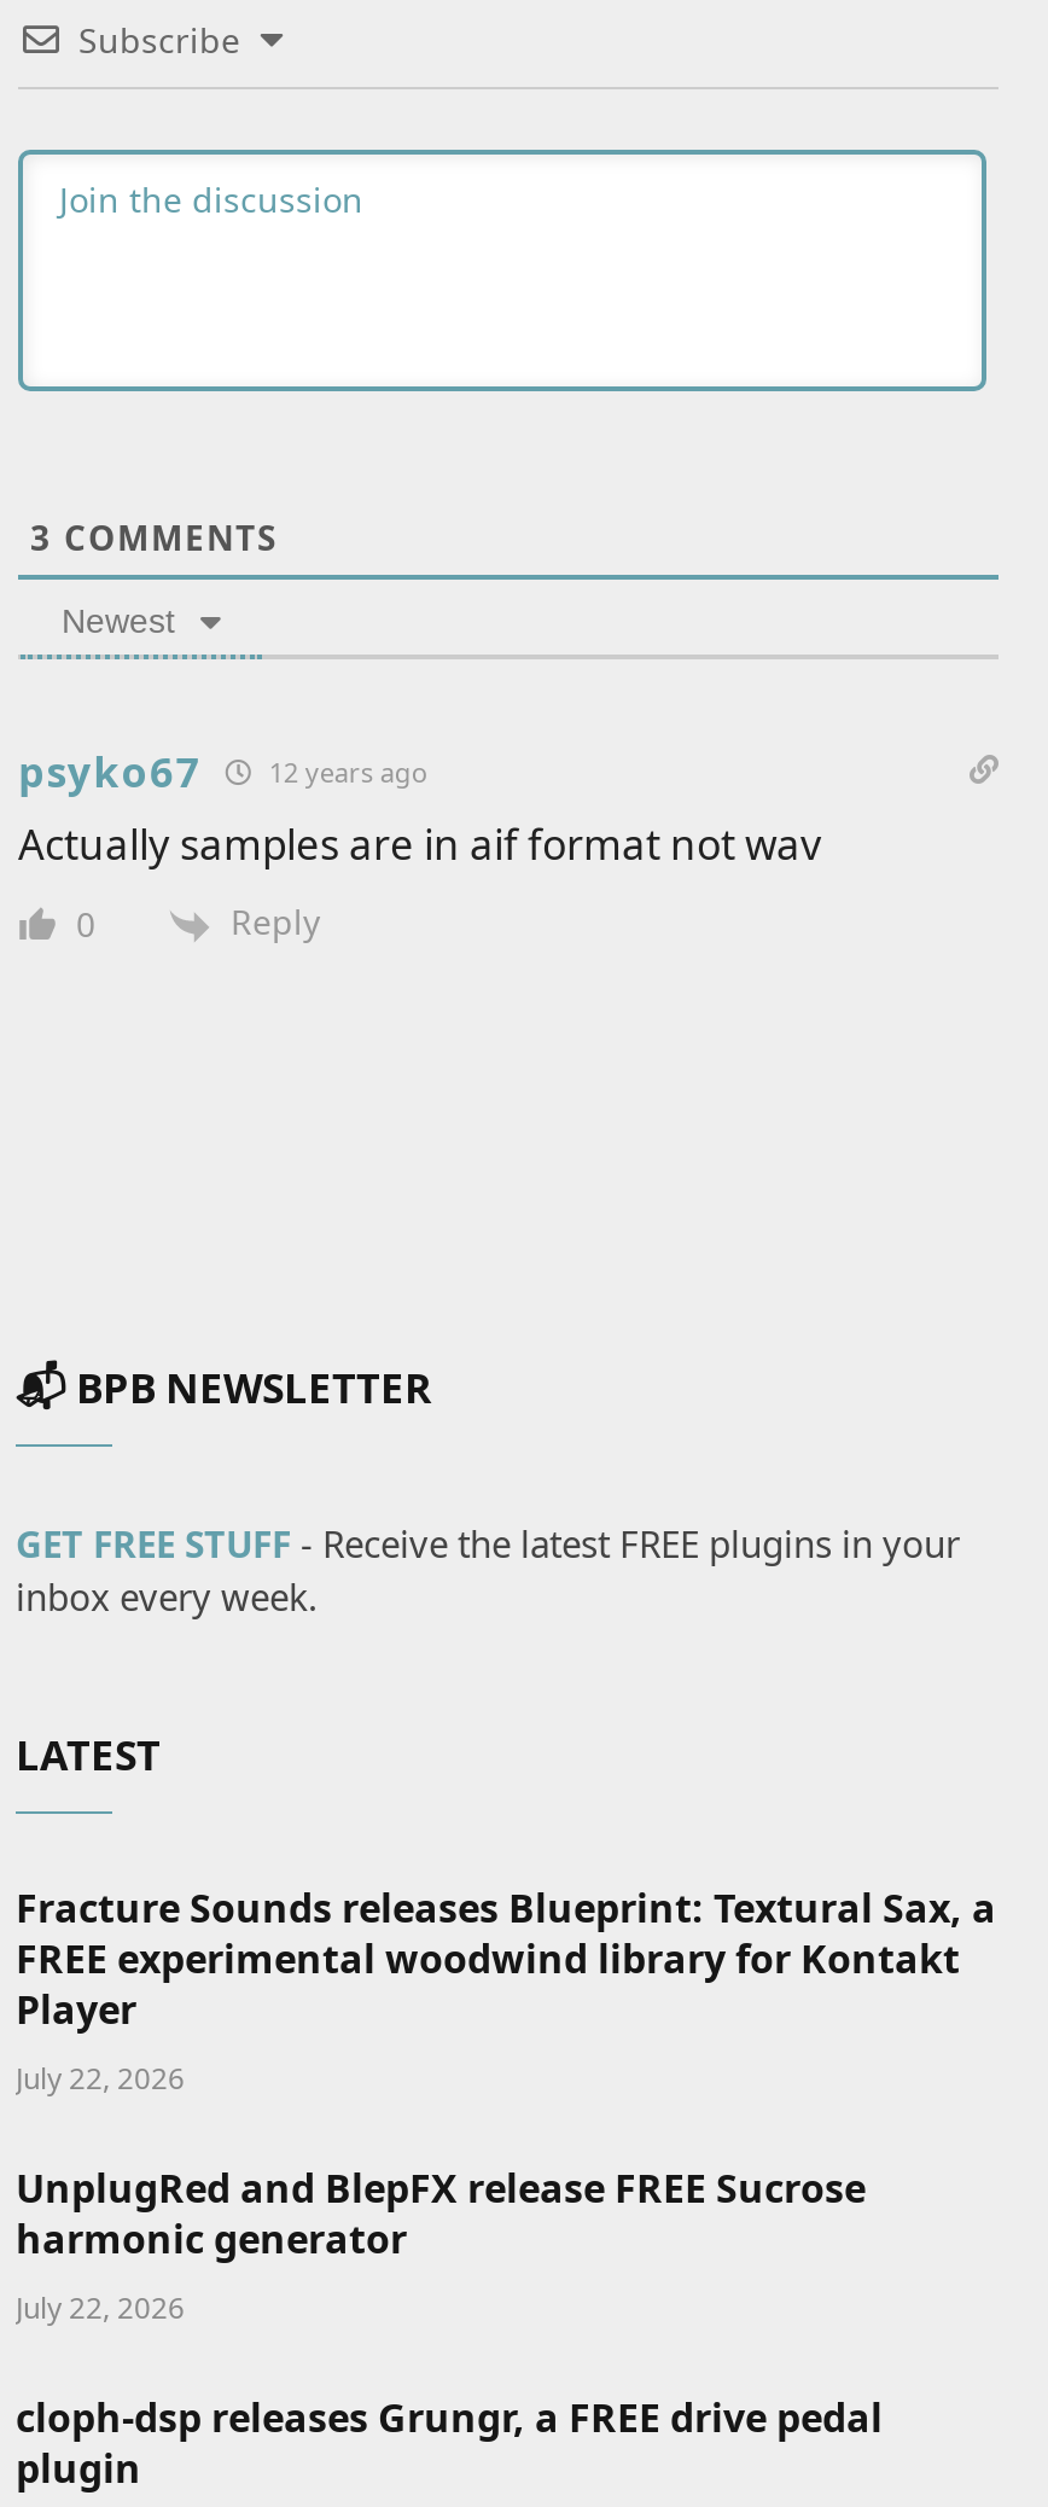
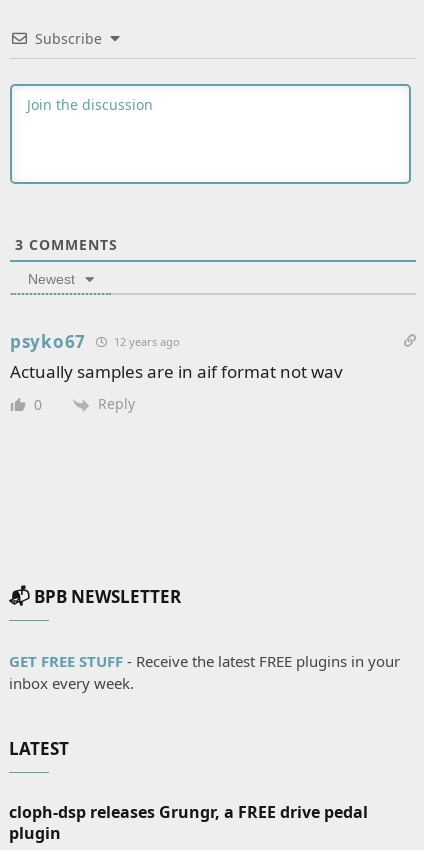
[16,1880,996,2327] Fracture Sounds releases Blueprint: Textural Sax, a | FREE experimental woodwind library for Kontakt | Player | July 22, 2026 | UnplugRed and BlepFX release FREE Sucrose | harmonic generator | July 22, 2026 -> none

